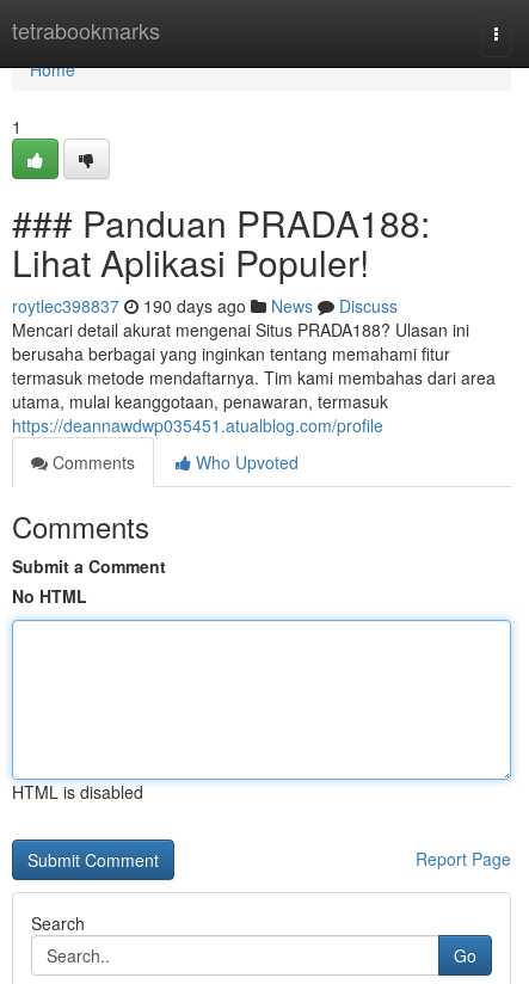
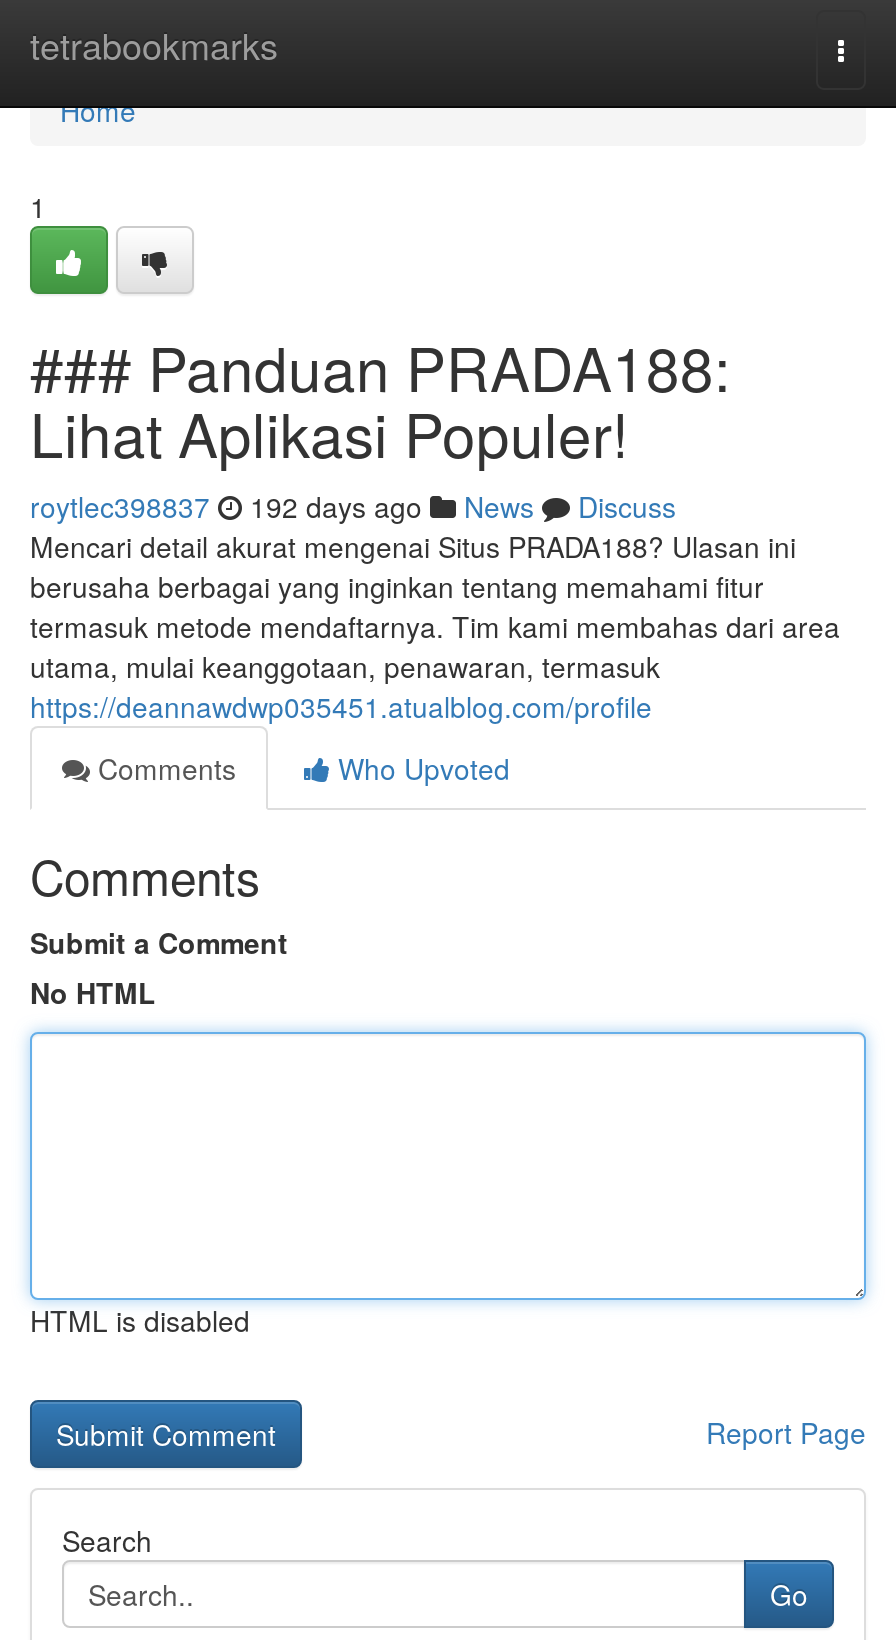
[12,294,398,318] roytlec398837 190 days ago News Discuss -> [30,486,676,526] roytlec398837 192 days ago News Discuss

